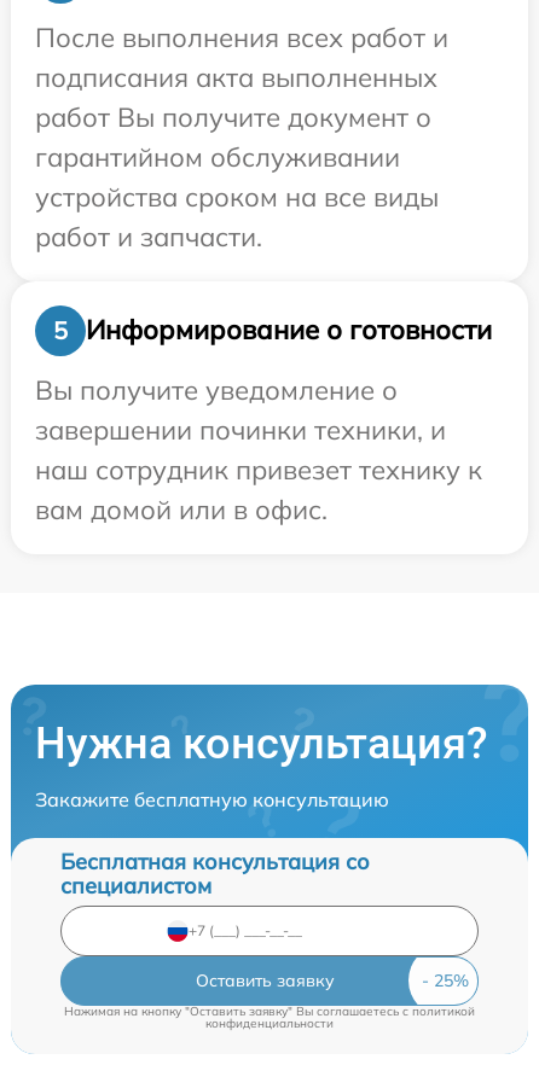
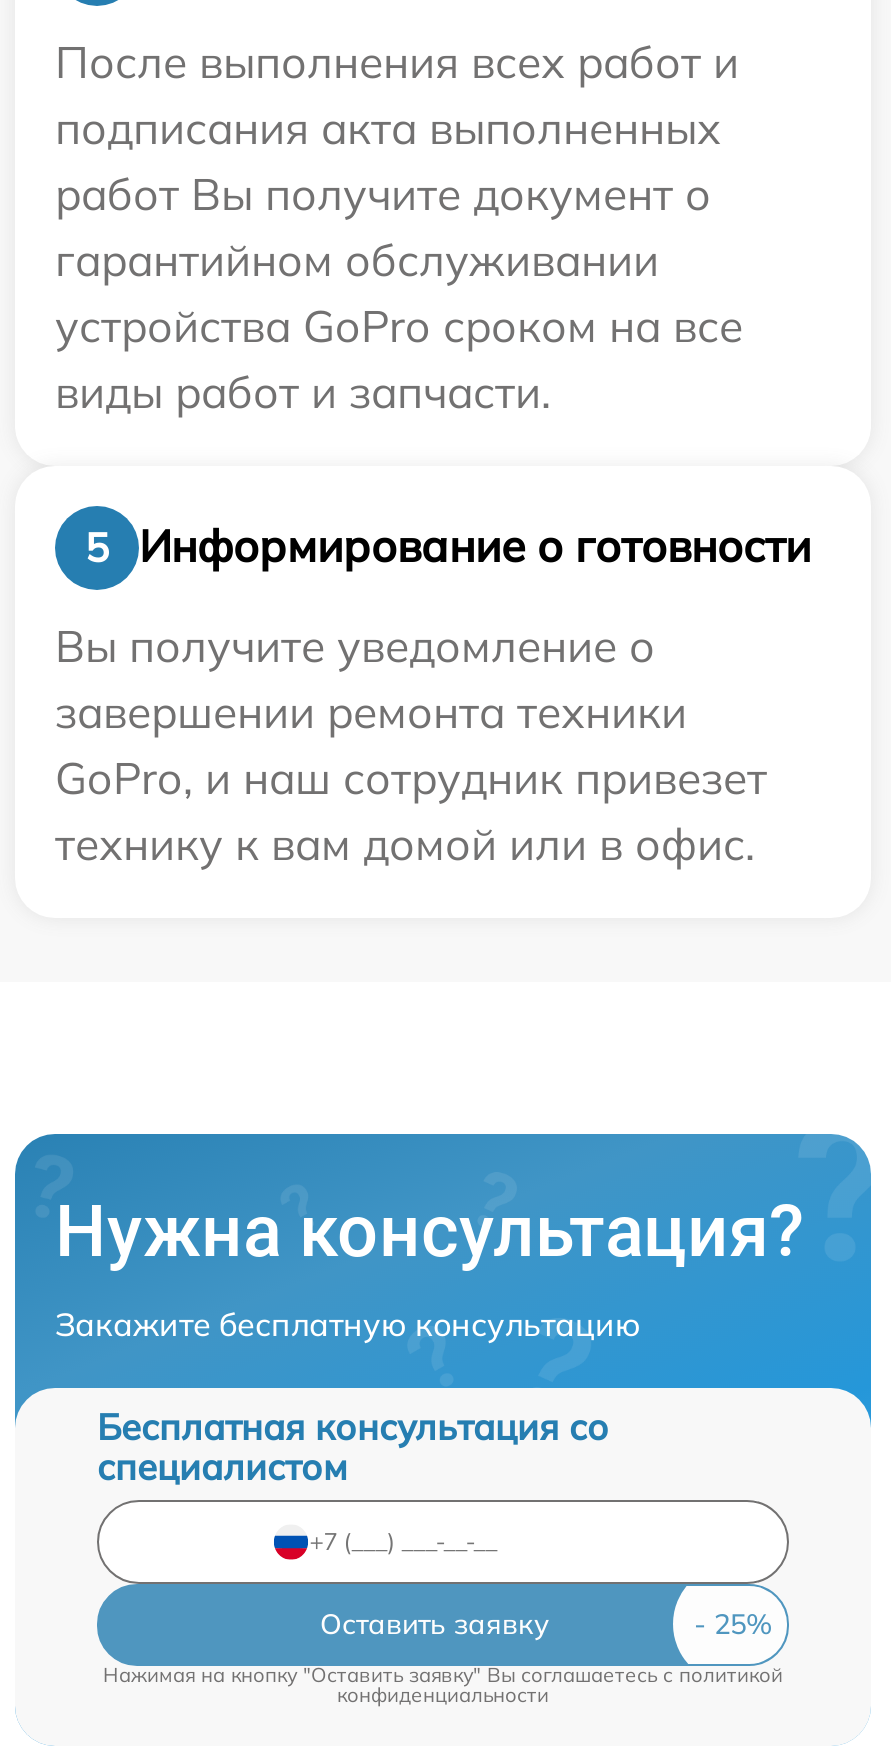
[35,180,439,253] устройства сроком на все виды | работ и запчасти. -> [55,297,743,419] устройства GoPro сроком на все | виды работ и запчасти.
[35,413,482,526] завершении починки техники, и | наш сотрудник привезет технику к | вам домой или в офис. -> [55,683,767,871] завершении ремонта техники | GoPro, и наш сотрудник привезет | технику к вам домой или в офис.

